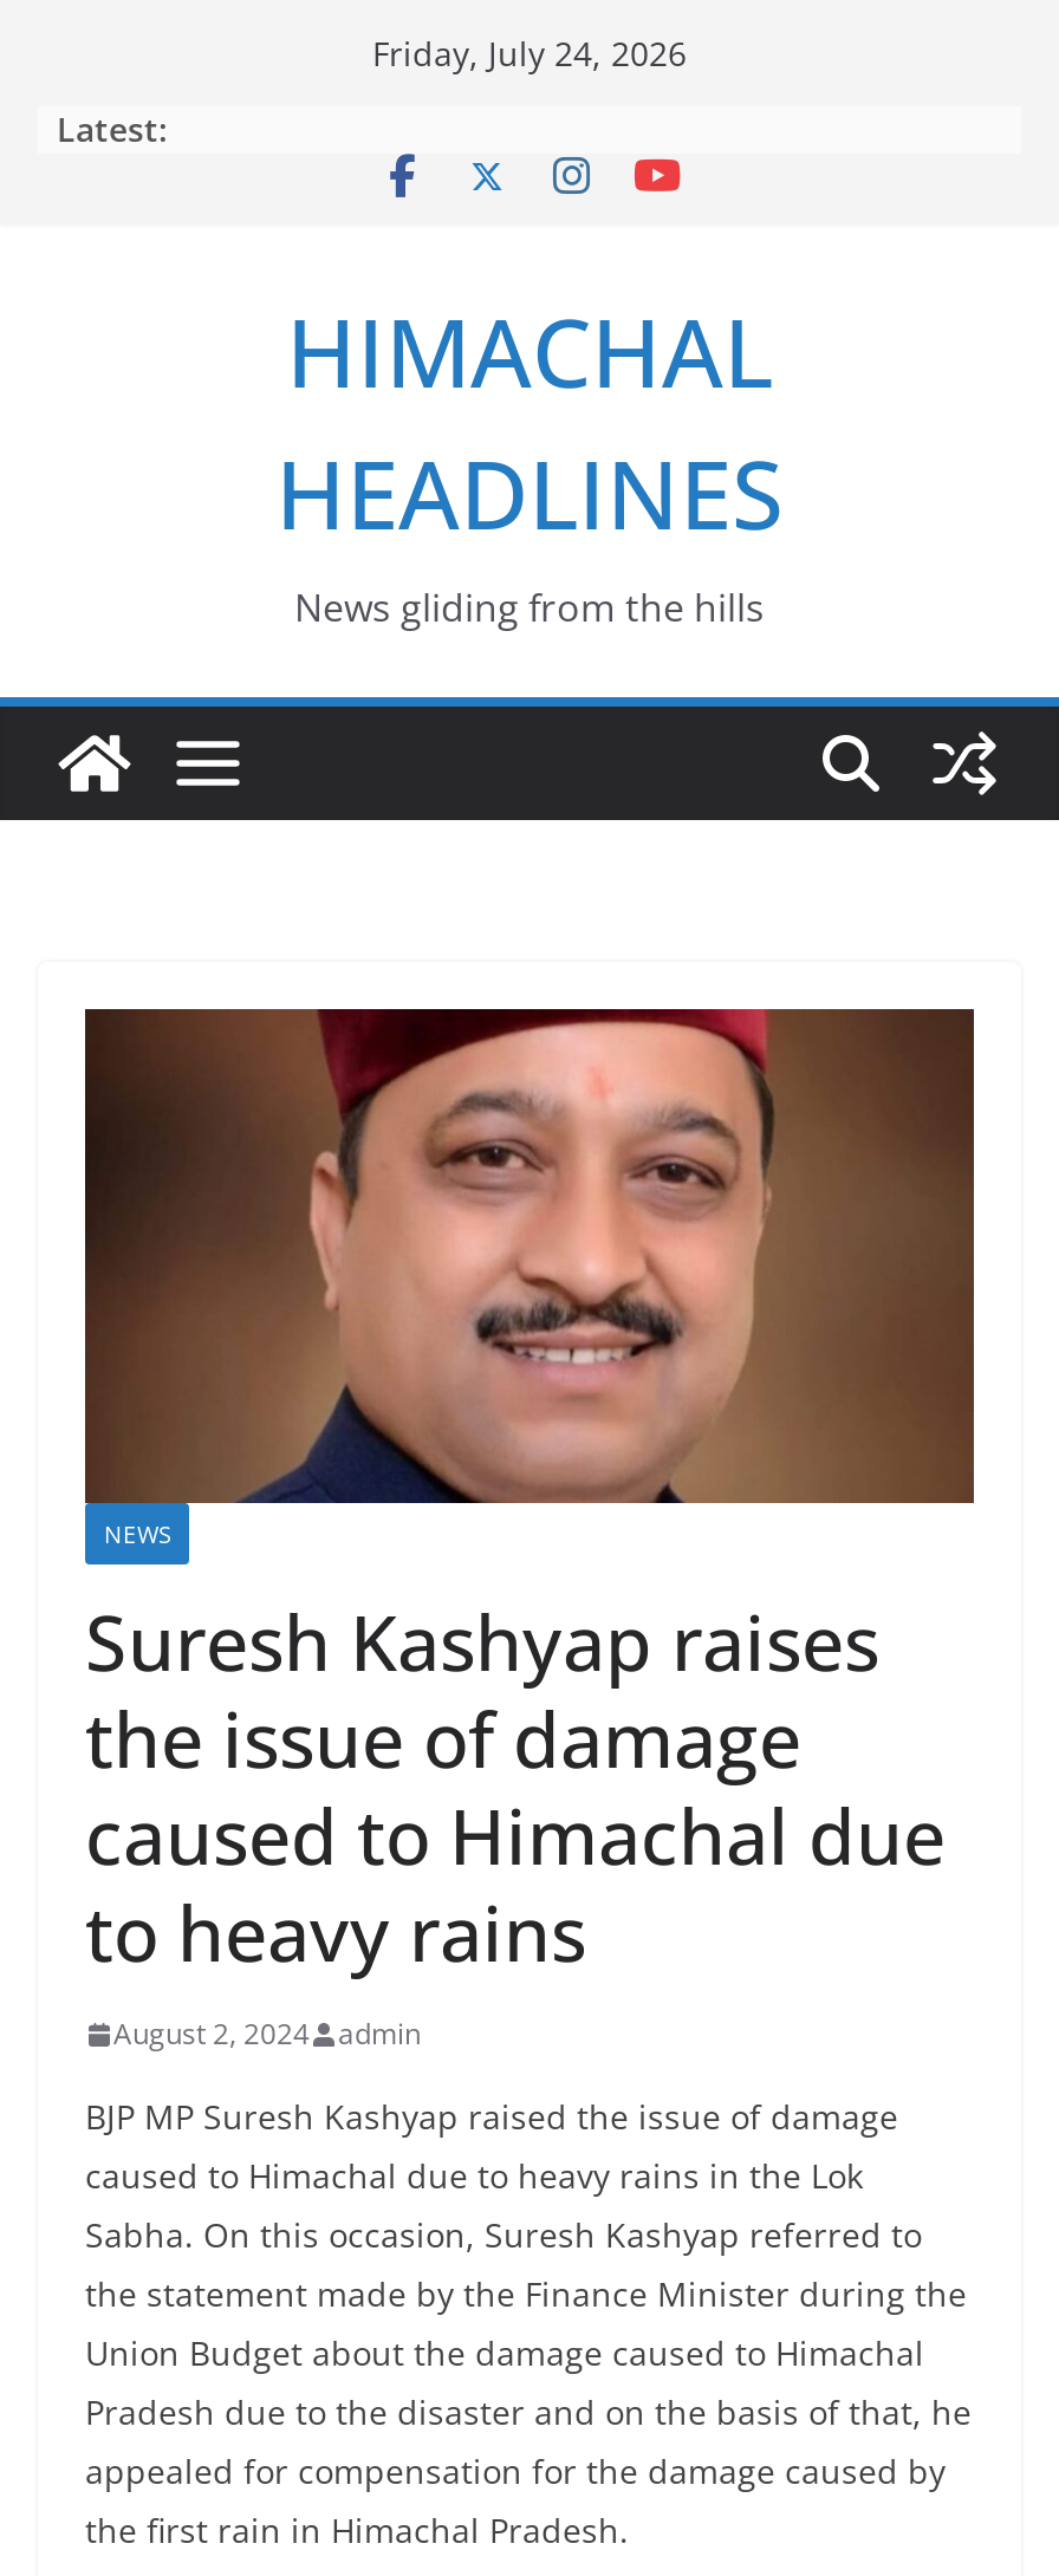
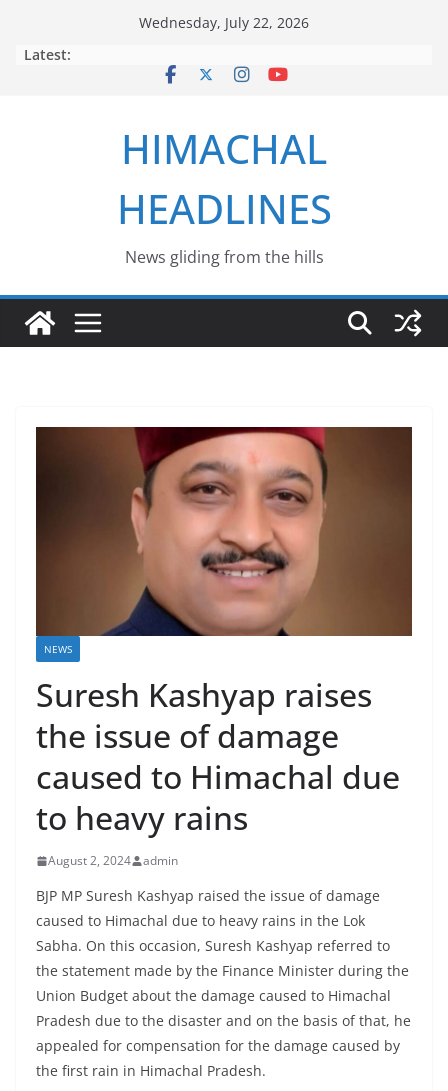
[372,31,687,76] Friday, July 24, 2026 -> [139,13,309,32] Wednesday, July 22, 2026

